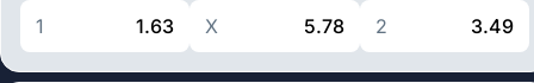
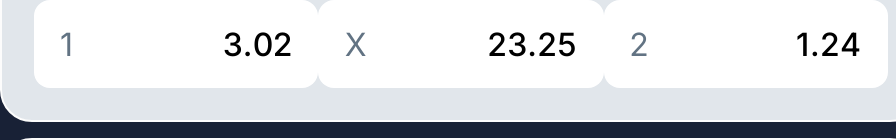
[136,14,218,38] 1.63 X -> [223,24,367,64] 3.02 X
[304,14,387,38] 5.78 2 -> [487,24,649,64] 23.25 2
[471,14,514,38] 3.49 -> [796,24,862,64] 1.24

